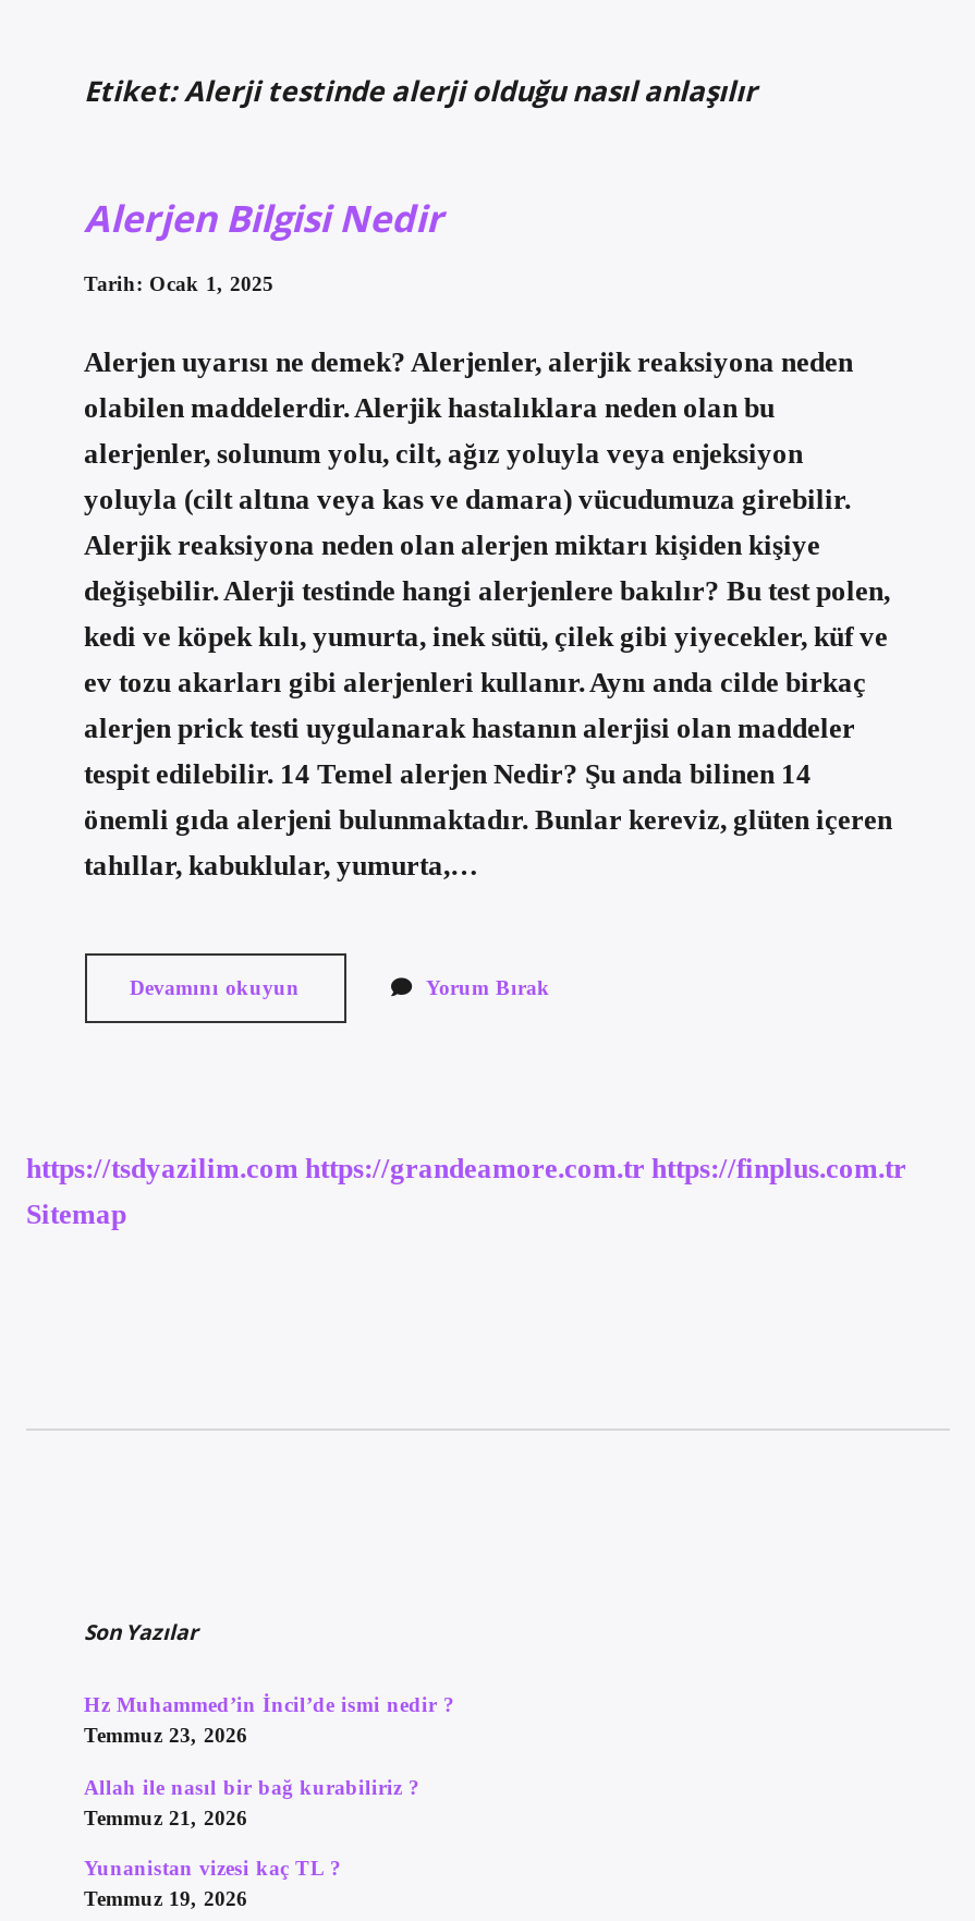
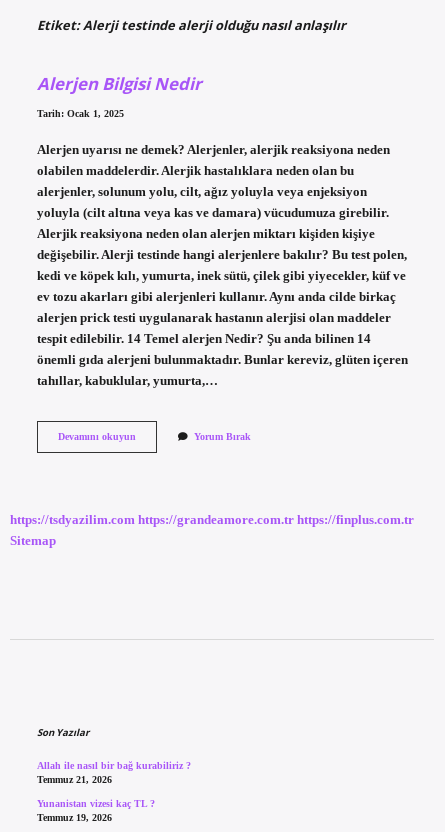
[84,1693,454,1747] Hz Muhammed’in İncil’de ismi nedir ? | Temmuz 23, 2026 -> none

